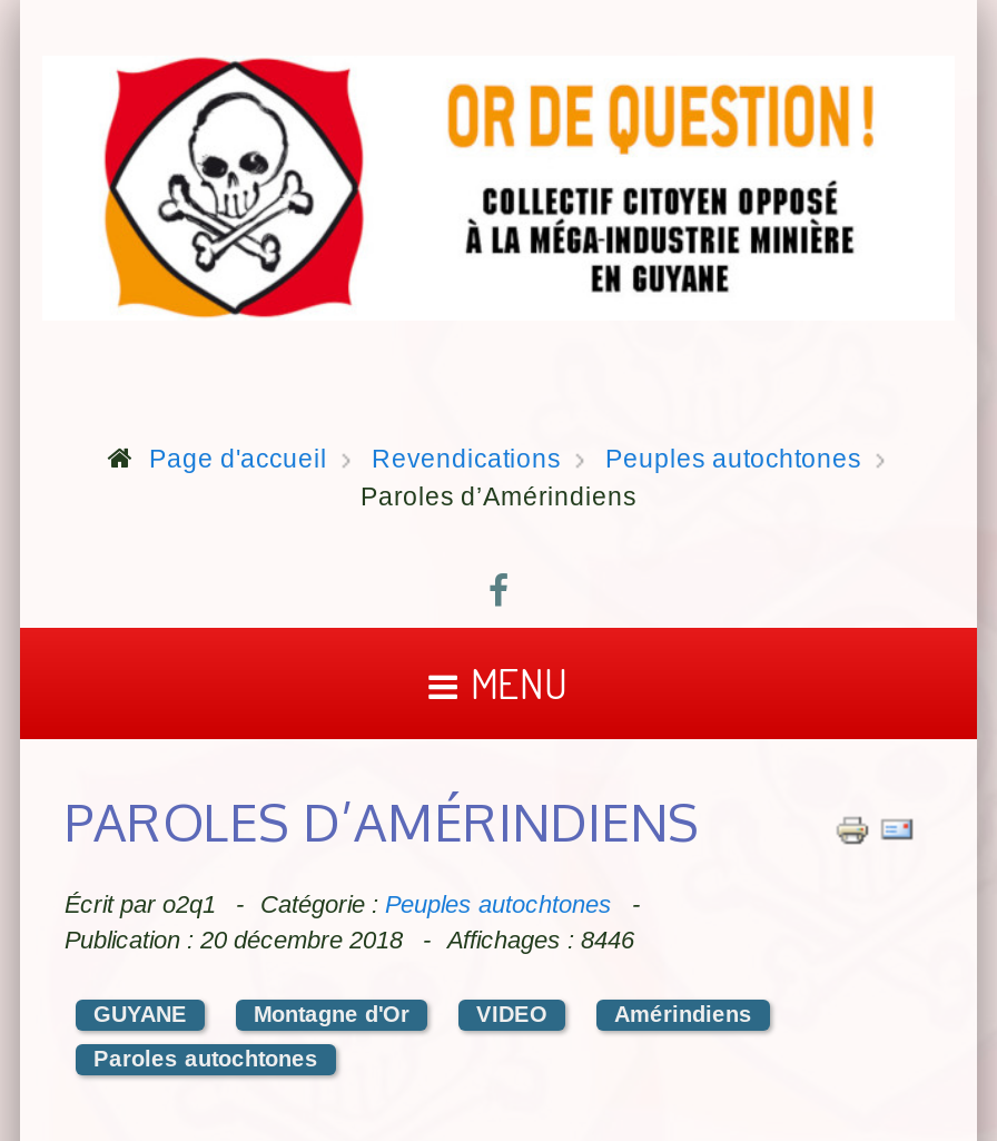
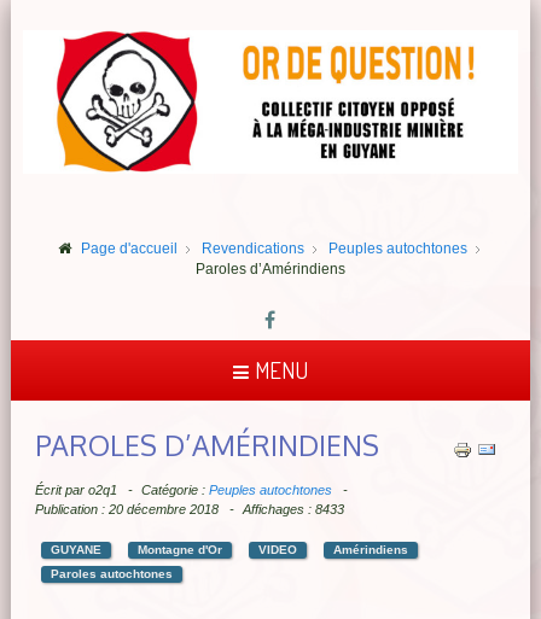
[65,925,634,952] Publication : 20 décembre 2018 Affichages : 8446 -> [35,501,344,516] Publication : 20 décembre 2018 Affichages : 8433

